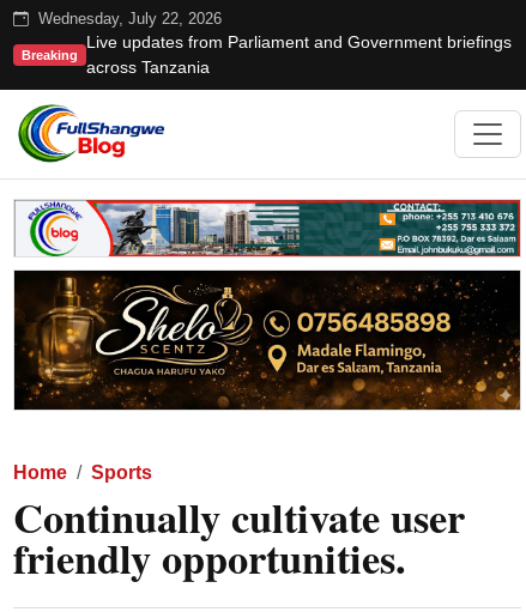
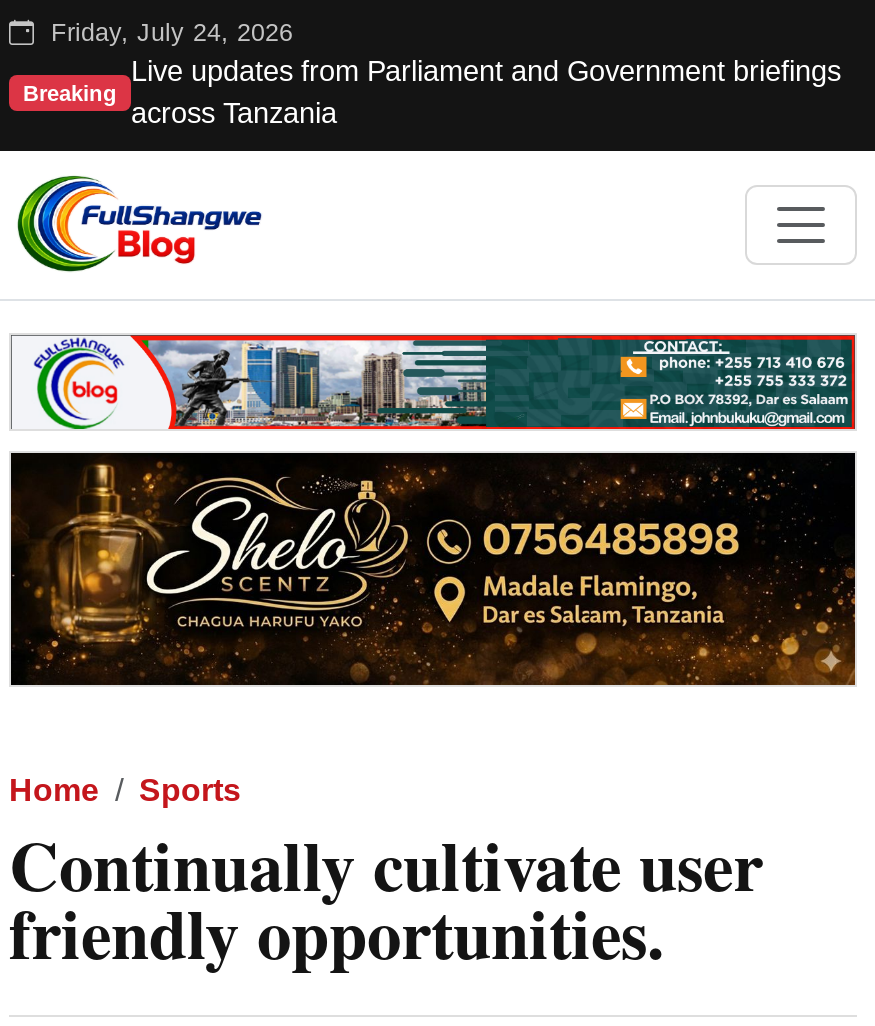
[34,11,222,28] Wednesday, July 22, 2026 -> [43,19,293,47] Friday, July 24, 2026

